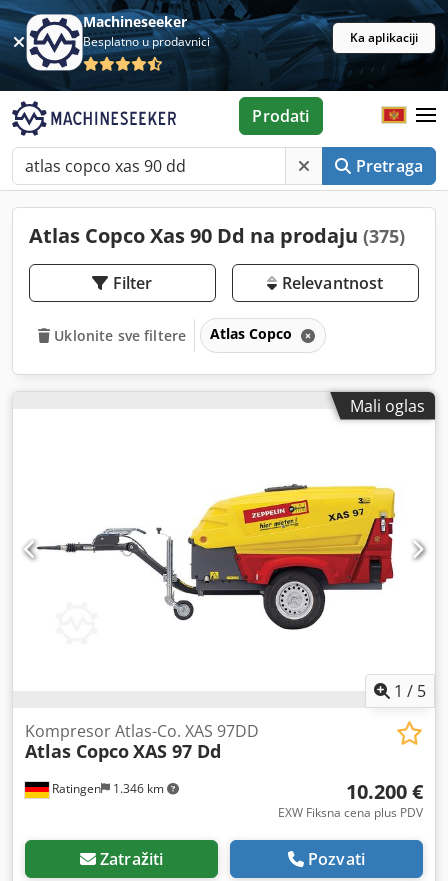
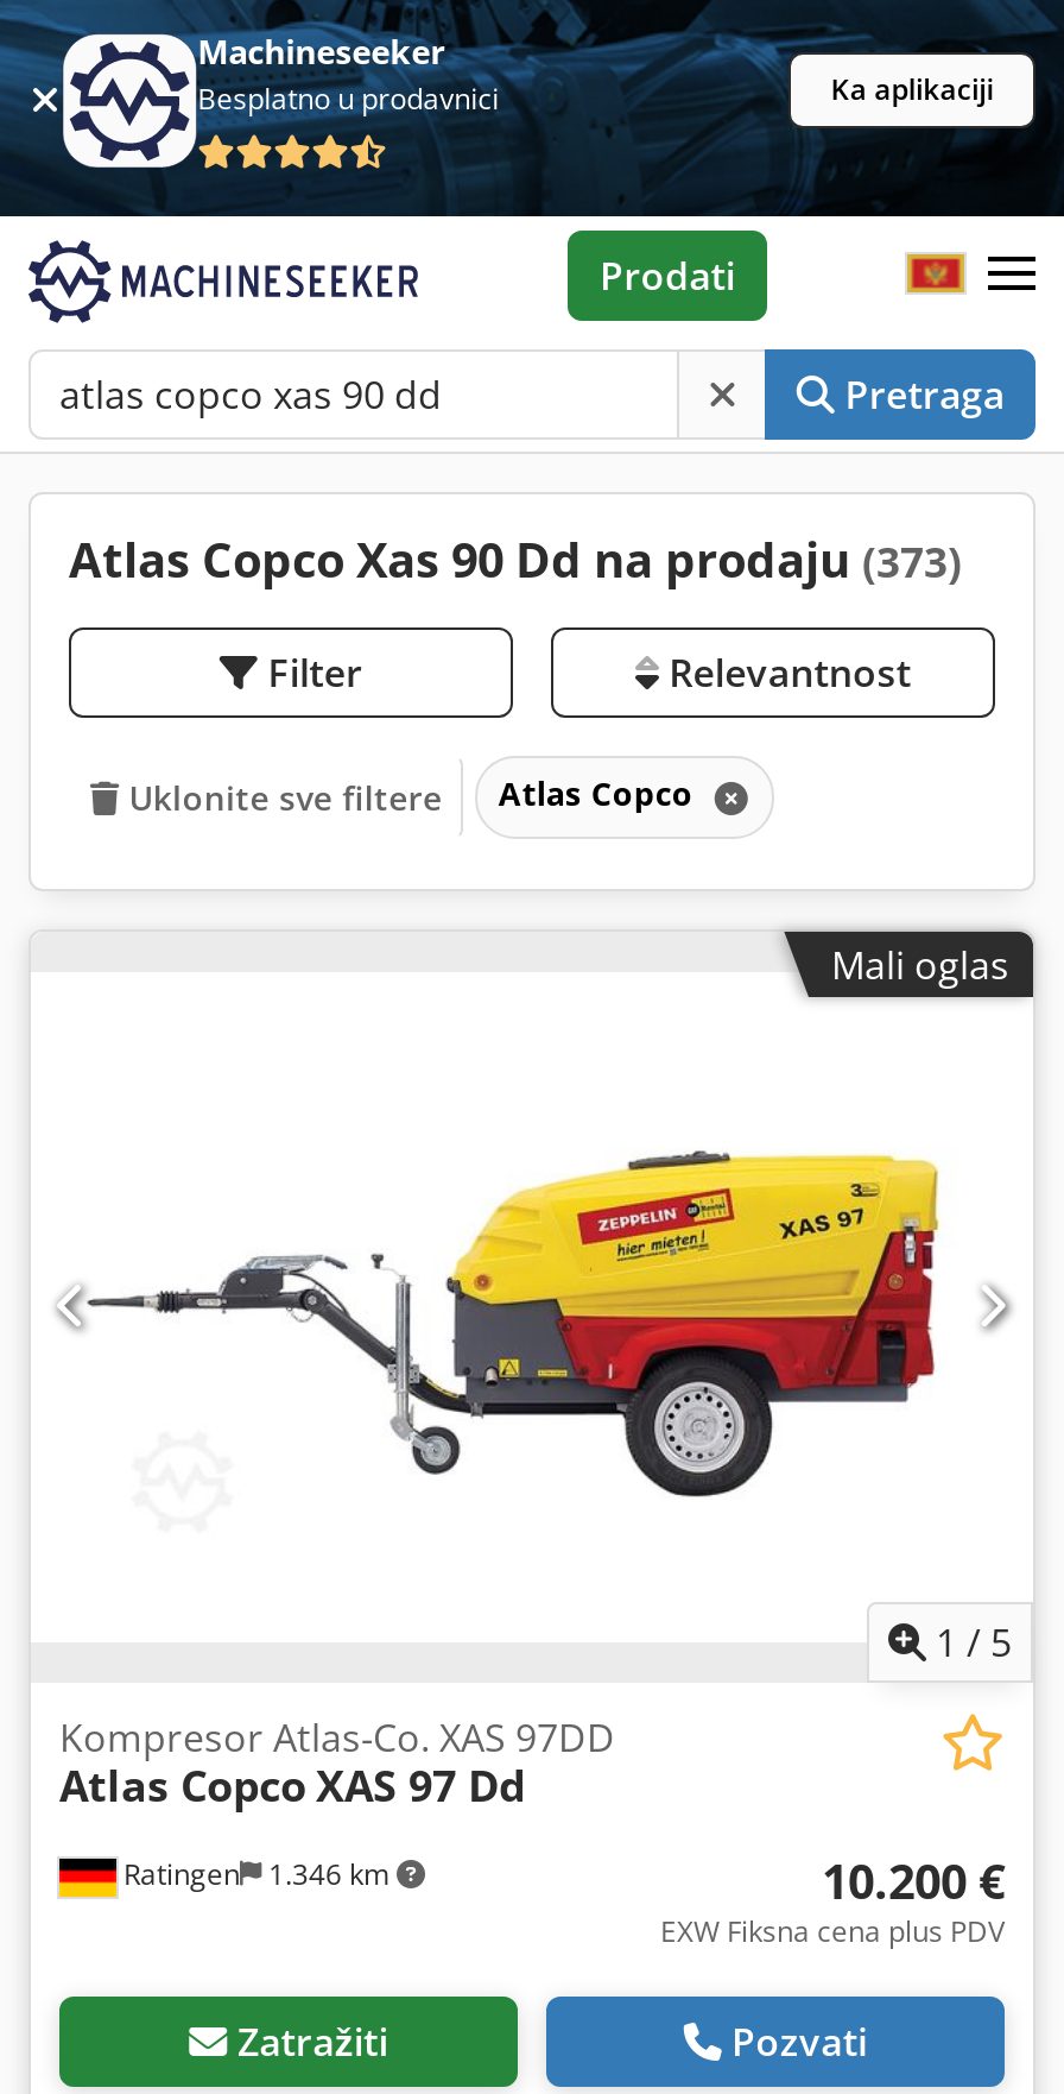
[29,222,405,249] Atlas Copco Xas 90 Dd na prodaju (375) -> [69,528,962,592] Atlas Copco Xas 90 Dd na prodaju (373)

